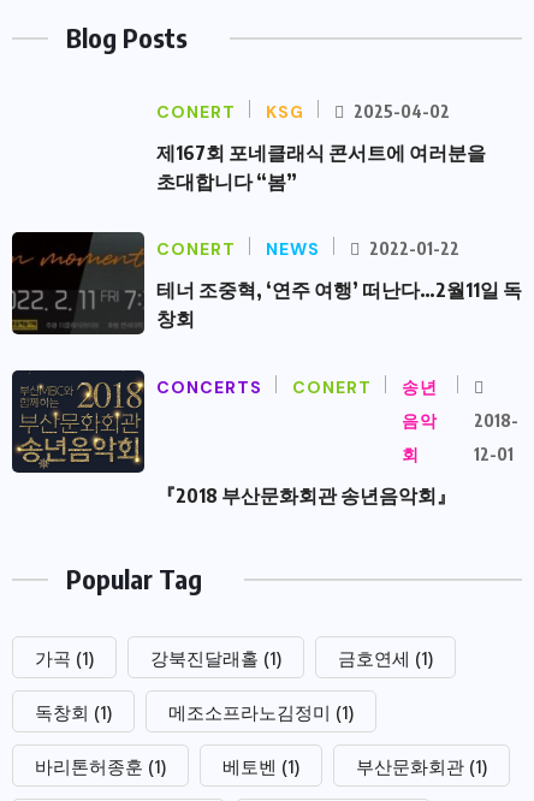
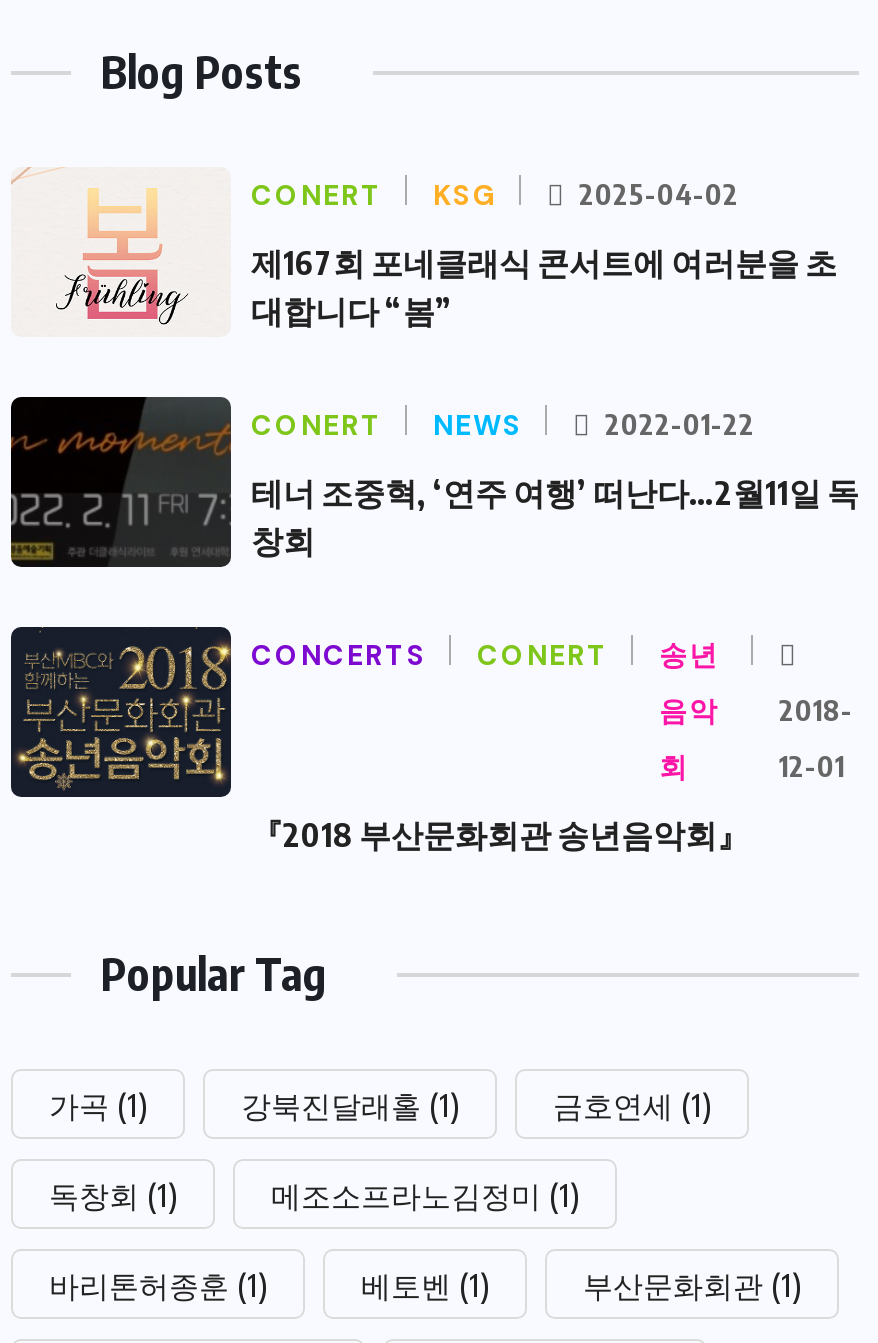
none -> [11,167,189,327] [image]

